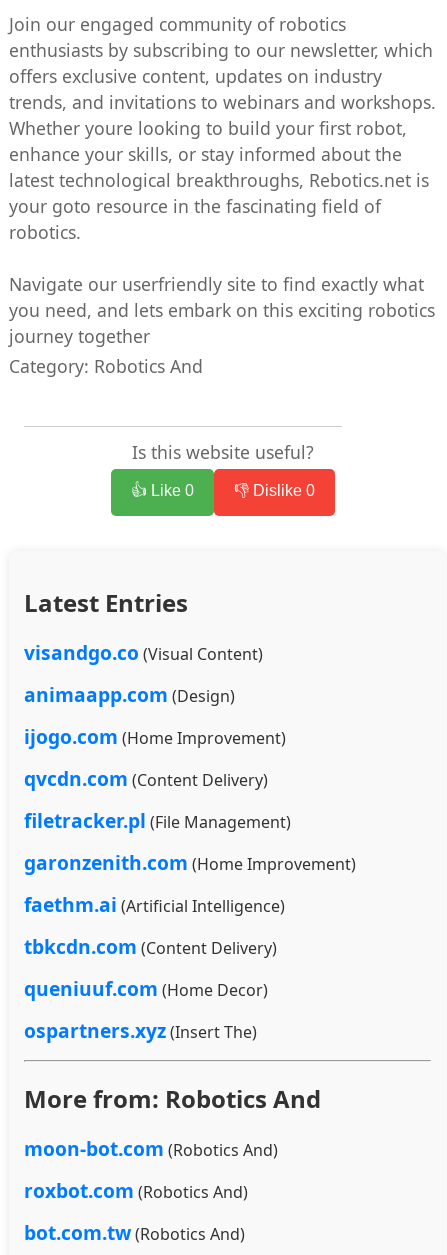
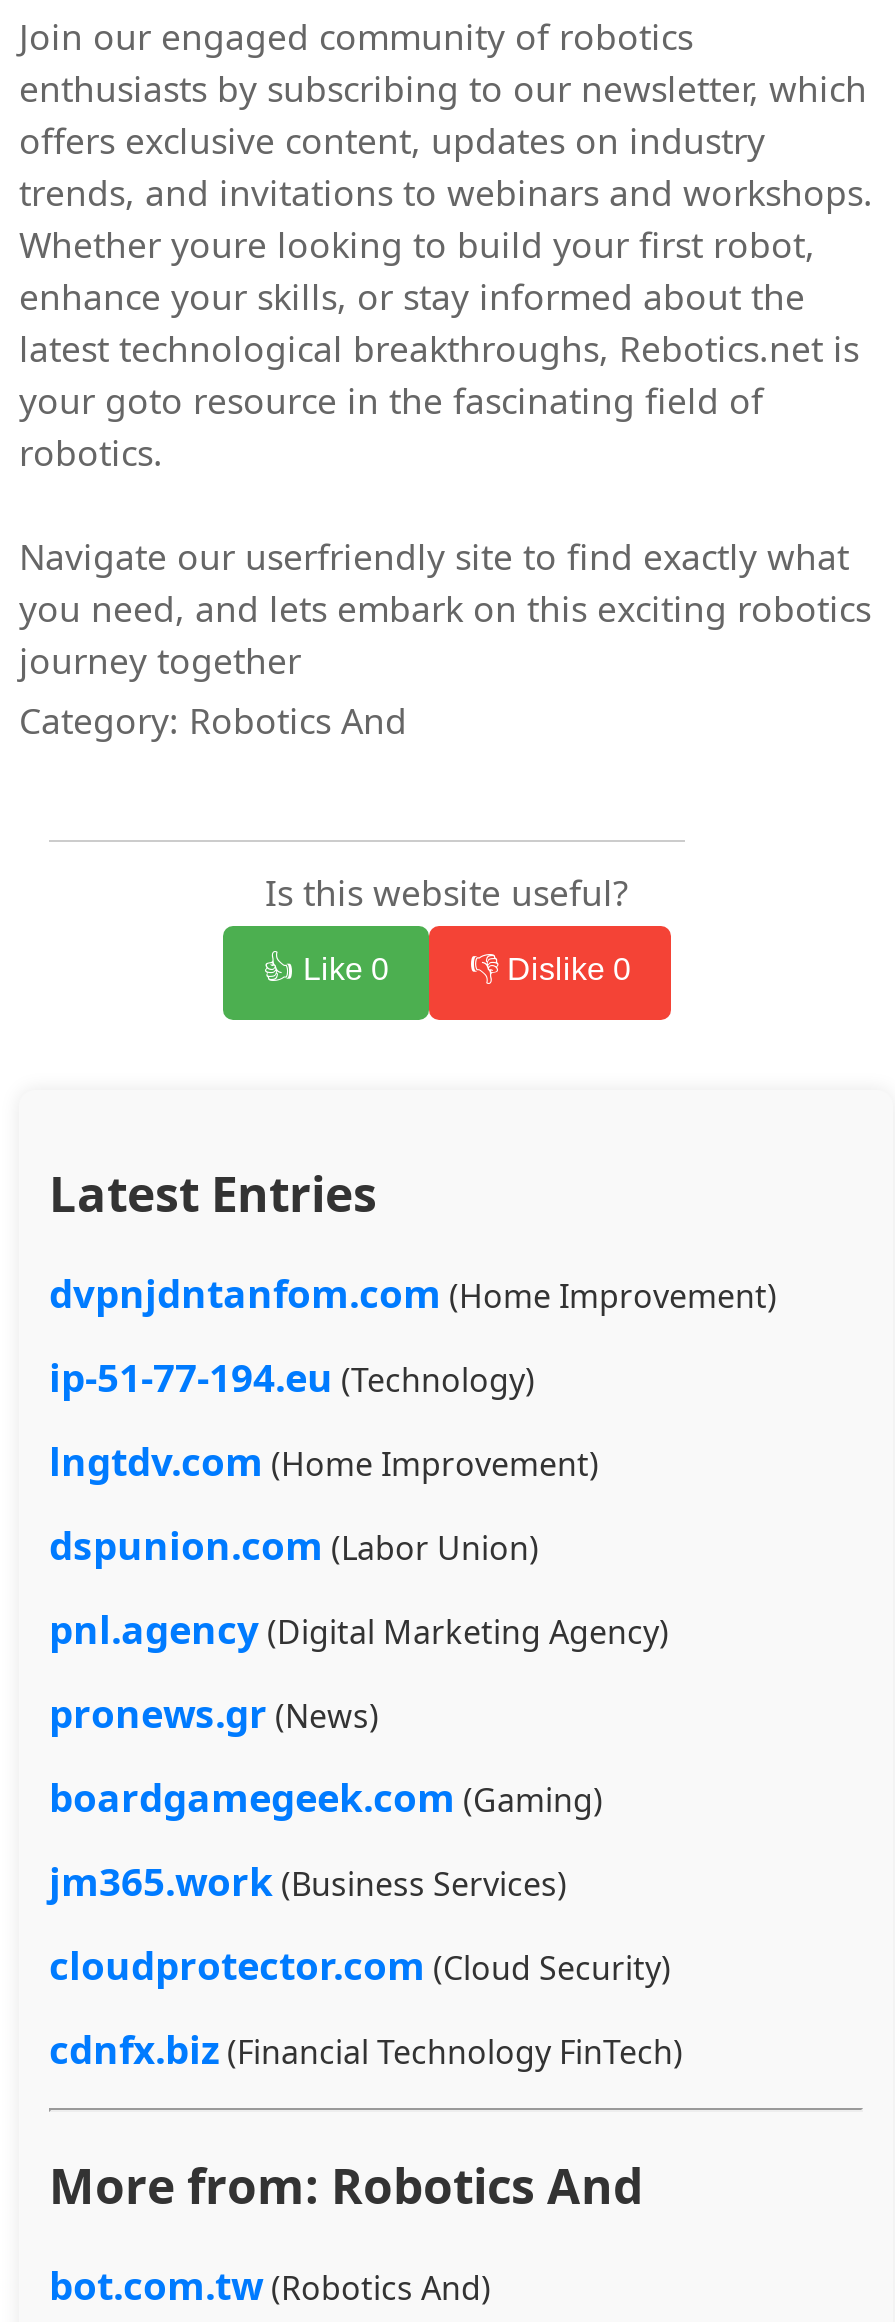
[24,639,263,666] visandgo.co (Visual Content) -> [49,1265,777,1319] dvpnjdntanfom.com (Home Improvement)
[24,681,235,708] animaapp.com (Design) -> [49,1349,535,1403] ip-51-77-194.eu (Technology)
[24,723,286,750] ijogo.com (Home Improvement) -> [49,1433,599,1487] lngtdv.com (Home Improvement)
[24,765,268,792] qvcdn.com (Content Delivery) -> [49,1517,539,1571] dspunion.com (Labor Union)
[24,807,291,834] filetracker.pl (File Management) -> [49,1601,669,1655] pnl.agency (Digital Marketing Agency)
[24,849,356,876] garonzenith.com (Home Improvement) -> [49,1685,379,1739] pronews.gr (News)
[24,891,285,918] faethm.ai (Artificial Intelligence) -> [49,1769,603,1823] boardgamegeek.com (Gaming)
[24,933,277,960] tbkcdn.com (Content Delivery) -> [49,1853,567,1907] jm365.work (Business Services)
[24,975,268,1002] queniuuf.com (Home Decor) -> [49,1937,671,1991] cloudprotector.com (Cloud Security)
[24,1017,257,1044] ospartners.xyz (Insert The) -> [49,2021,683,2075] cdnfx.biz (Financial Technology FinTech)
[24,1135,278,1204] moon-bot.com (Robotics And) | roxbot.com (Robotics And) -> none

